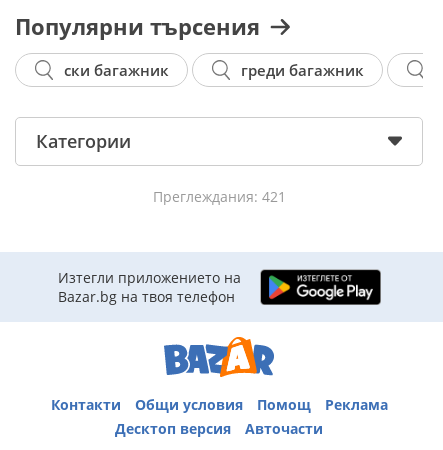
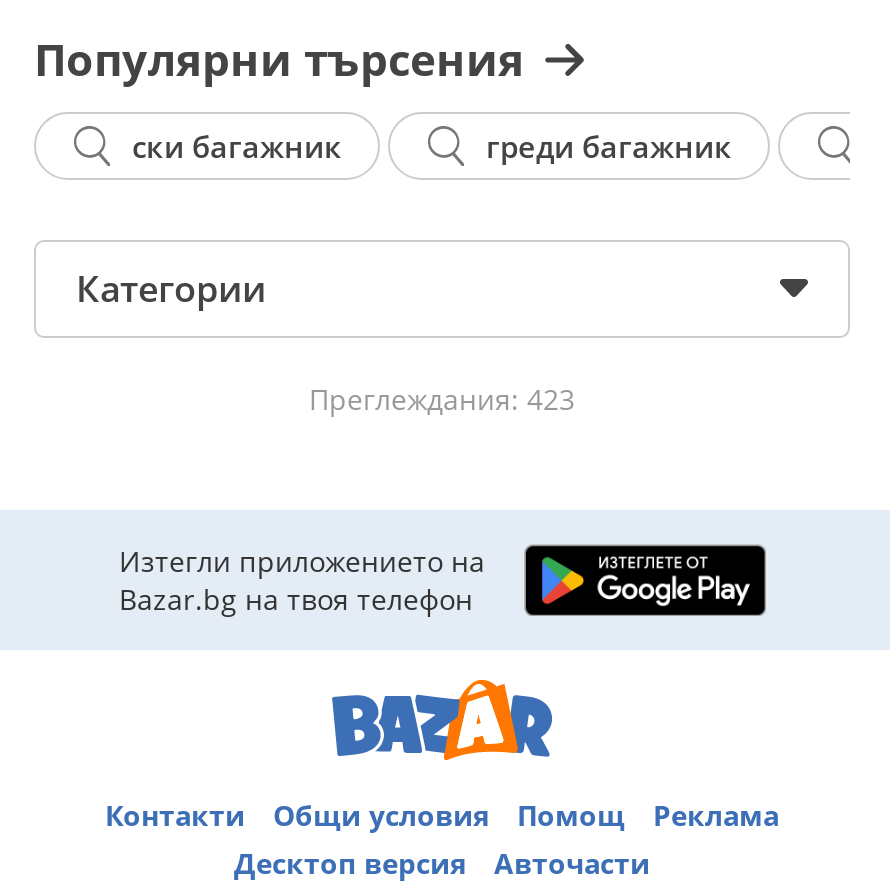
[152,187,285,206] Преглеждания: 421 -> [309,380,575,418] Преглеждания: 423

